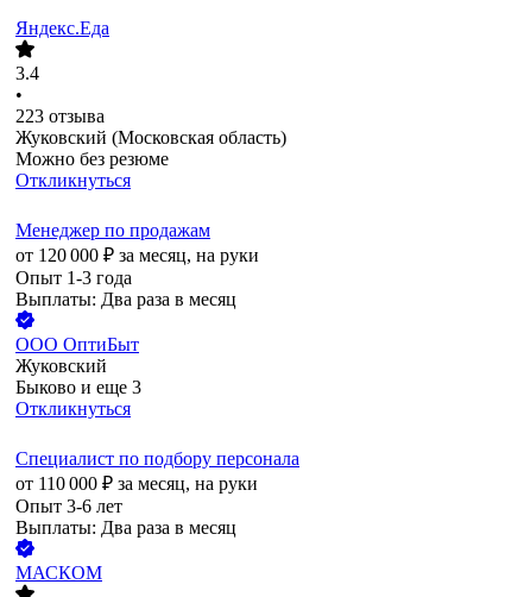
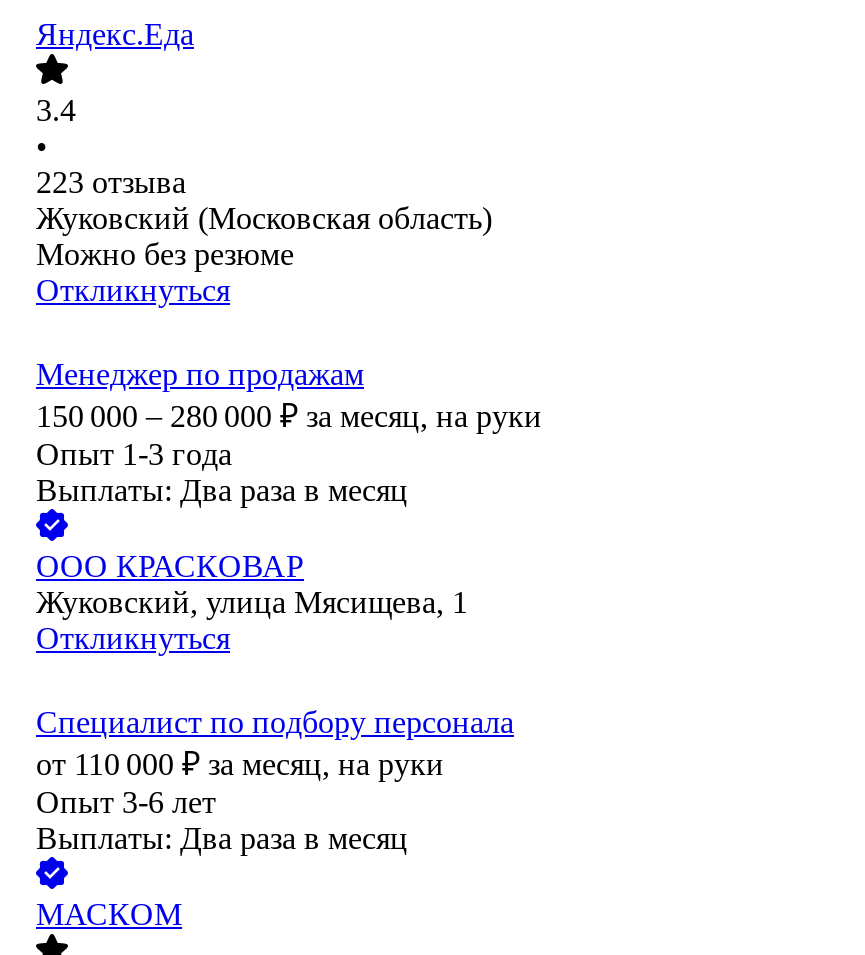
[15,245,259,266] от 120 000 ₽ за месяц, на руки -> [36,400,542,434] 150 000 – 280 000 ₽ за месяц, на руки
[15,335,141,398] ООО ОптиБыт | Жуковский | Быково и еще 3 -> [36,550,468,620] ООО КРАСКОВАР | Жуковский, улица Мясищева, 1

